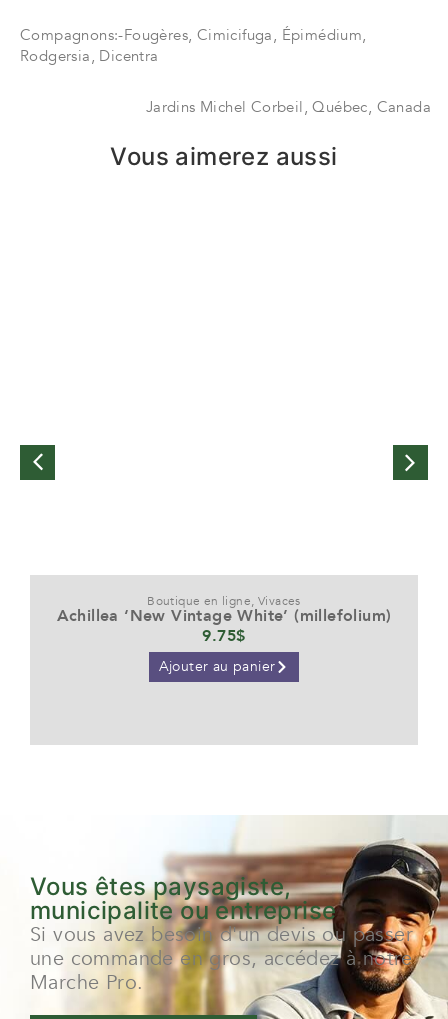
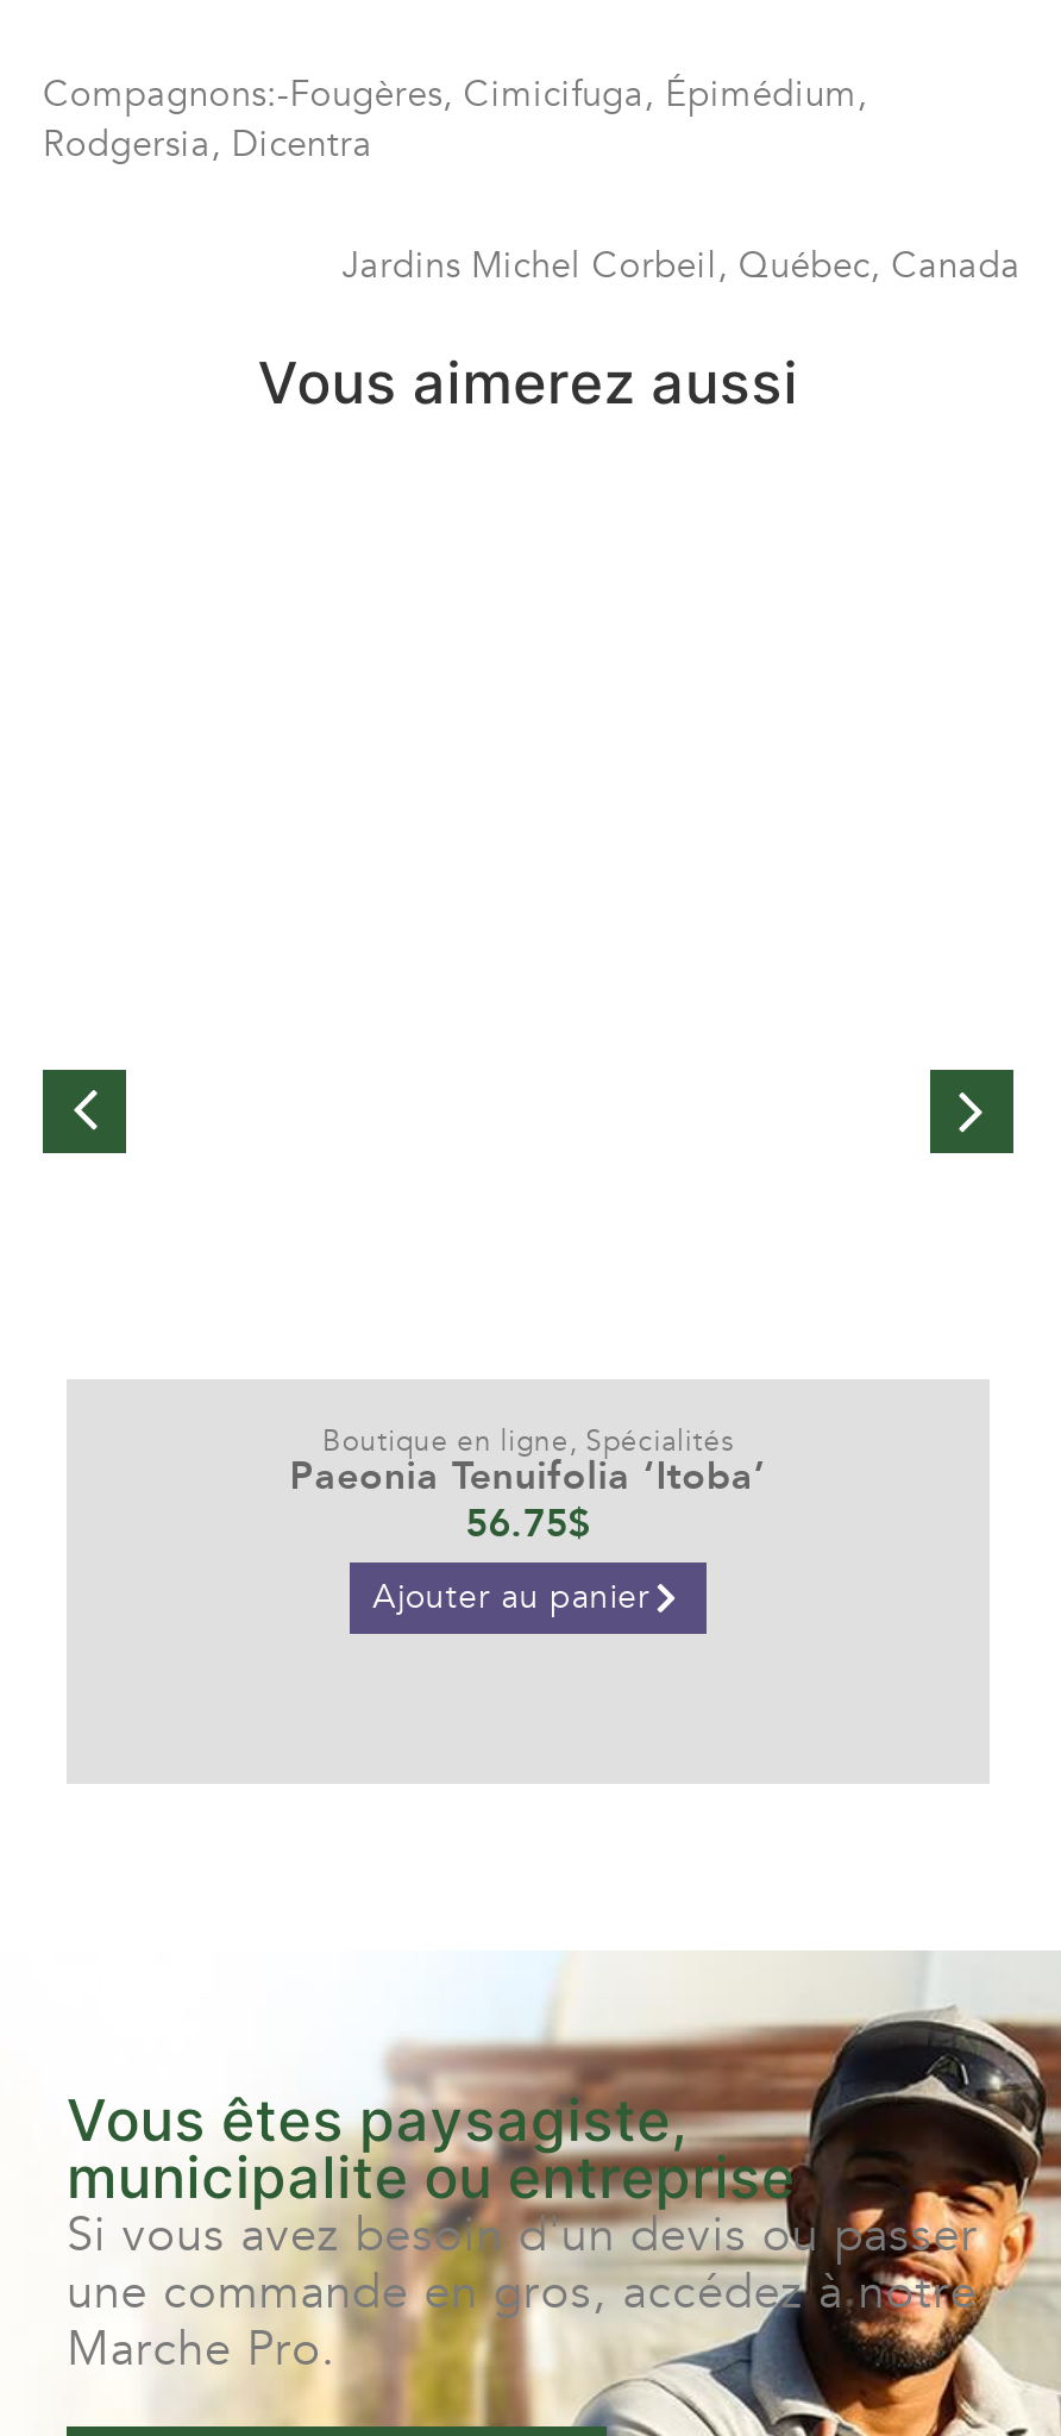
[57,593,391,647] Boutique en ligne, Vivaces | Achillea ‘New Vintage White’ (millefolium) | 9.75$ -> [290,1423,766,1551] Boutique en ligne, Spécialités | Paeonia Tenuifolia ‘Itoba’ | 56.75$

